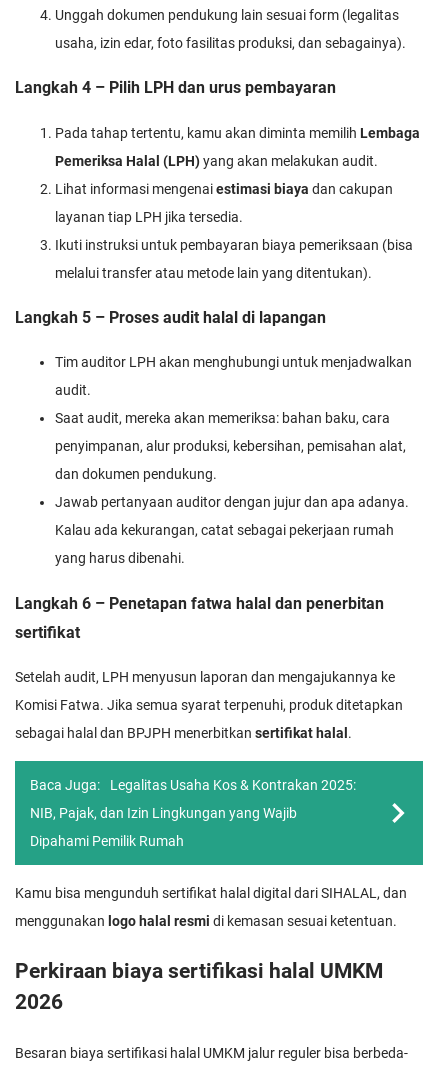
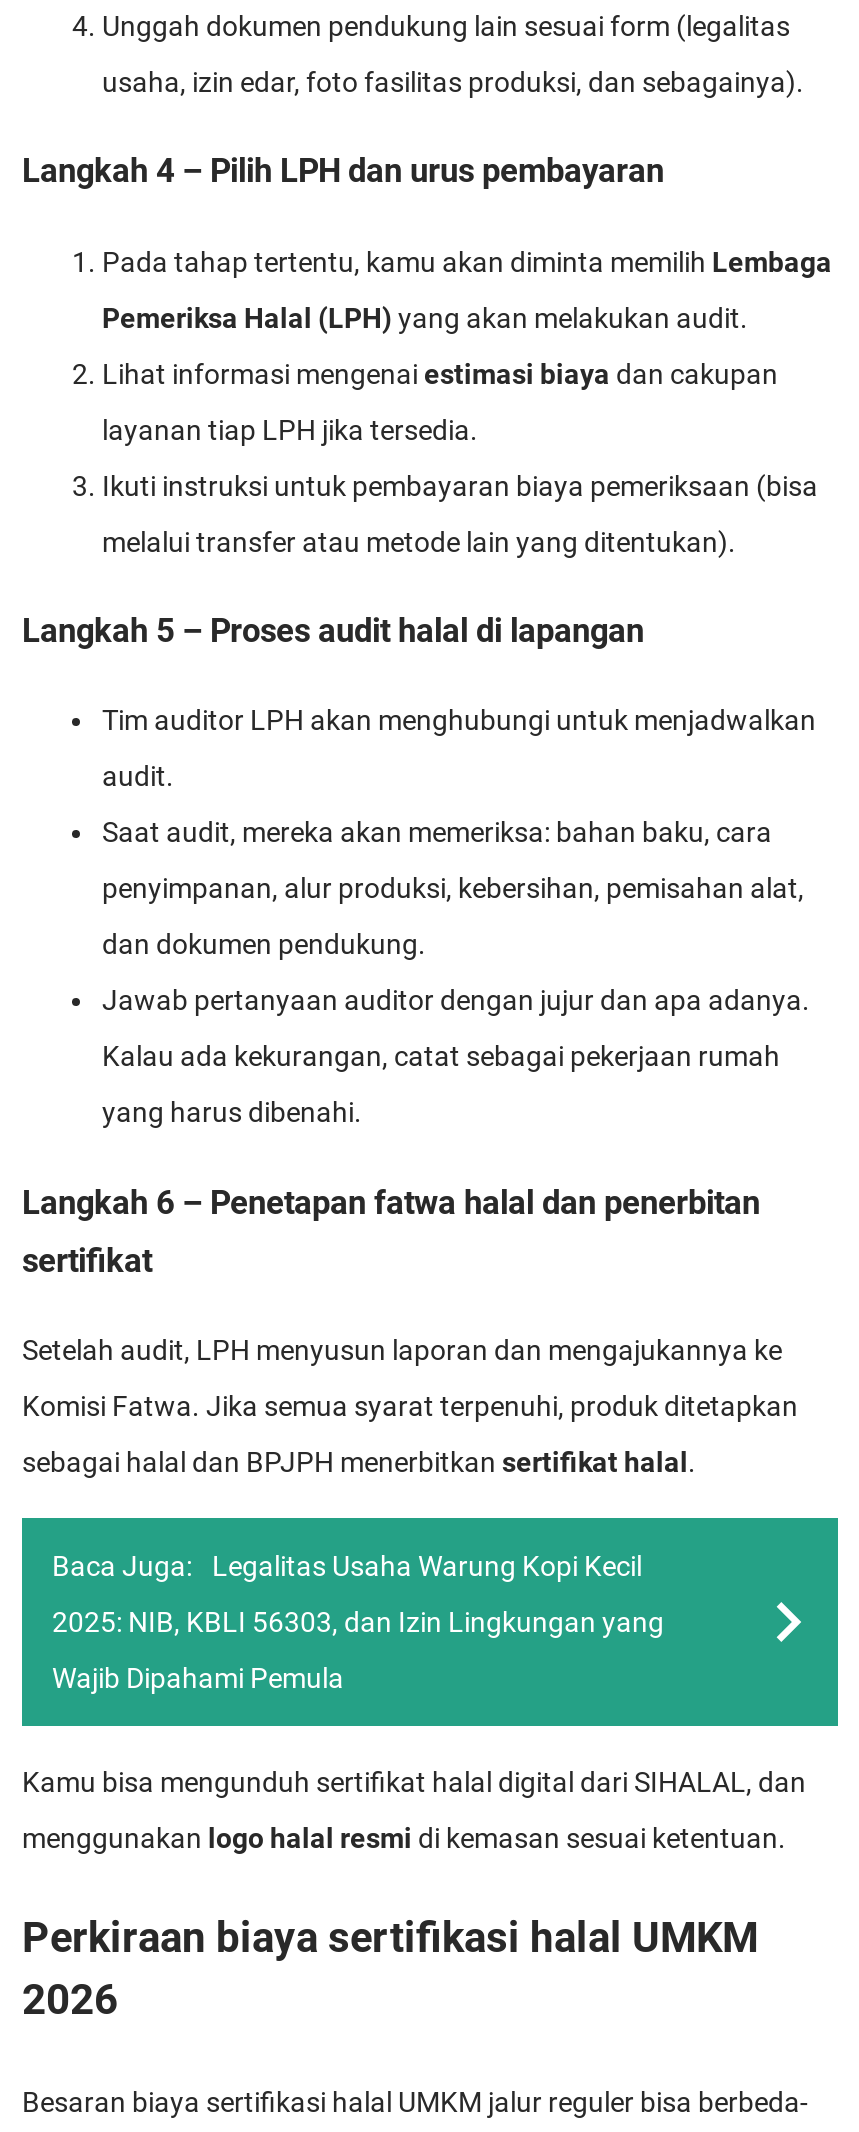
[110,777,356,793] Legalitas Usaha Kos & Kontrakan 2025: -> [212,1550,642,1582] Legalitas Usaha Warung Kopi Kecil
[30,805,297,821] NIB, Pajak, dan Izin Lingkungan yang Wajib -> [52,1606,664,1638] 2025: NIB, KBLI 56303, dan Izin Lingkungan yang
[30,833,184,849] Dipahami Pemilik Rumah -> [52,1662,344,1694] Wajib Dipahami Pemula

